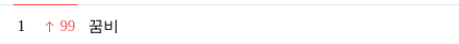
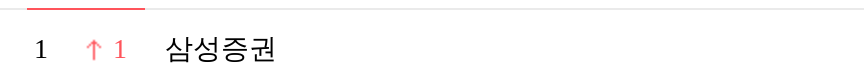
[60,18,119,34] 99 | 꿈비 -> [113,34,277,64] 1 | 삼성증권

